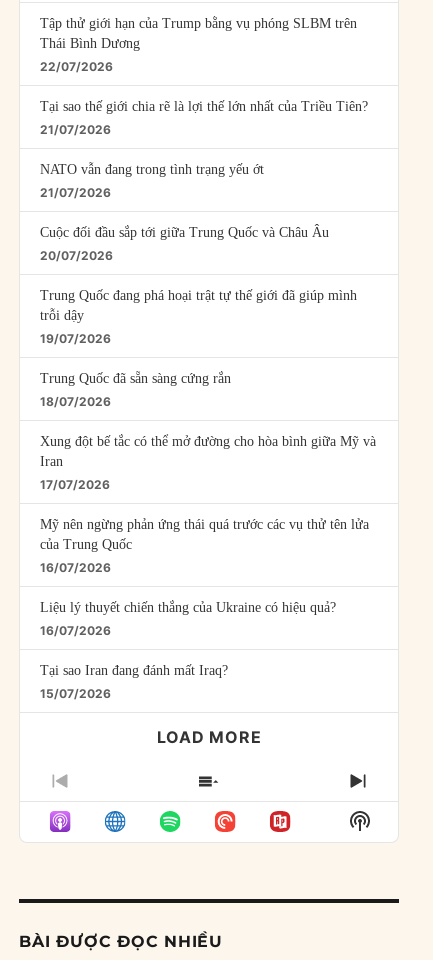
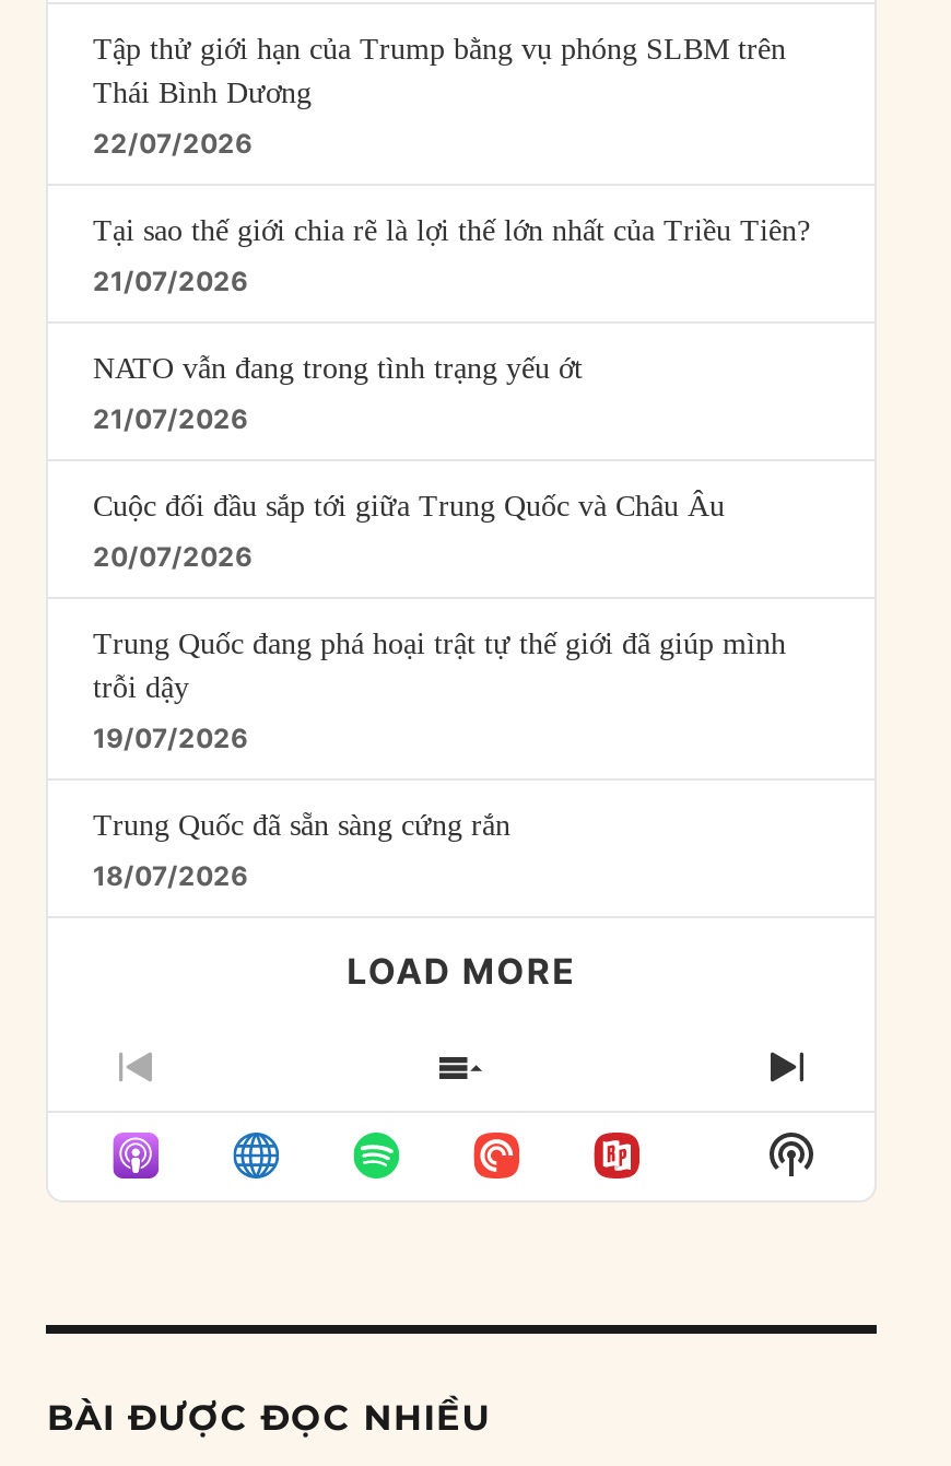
[40,434,376,701] Xung đột bế tắc có thể mở đường cho hòa bình giữa Mỹ và | Iran | 17/07/2026 | Mỹ nên ngừng phản ứng thái quá trước các vụ thử tên lửa | của Trung Quốc | 16/07/2026 | Liệu lý thuyết chiến thắng của Ukraine có hiệu quả? | 16/07/2026 | Tại sao Iran đang đánh mất Iraq? | 15/07/2026 -> none

